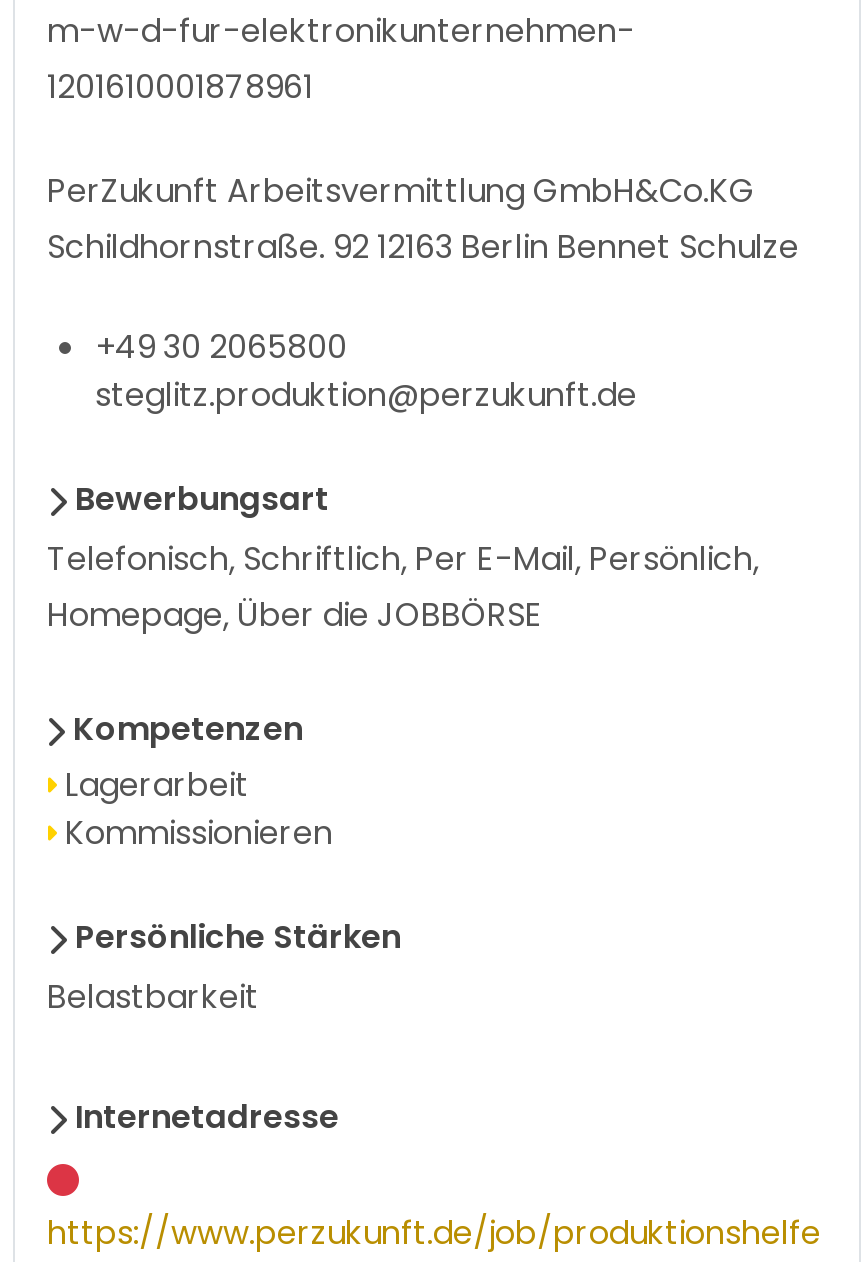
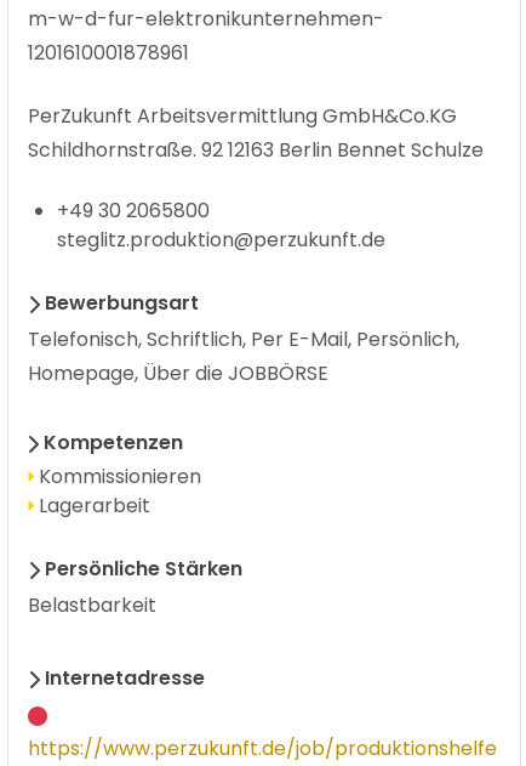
moved [57,762,249,808] -> [34,492,150,520]: Lagerarbeit
moved [57,810,333,856] -> [34,463,201,490]: Kommissionieren

